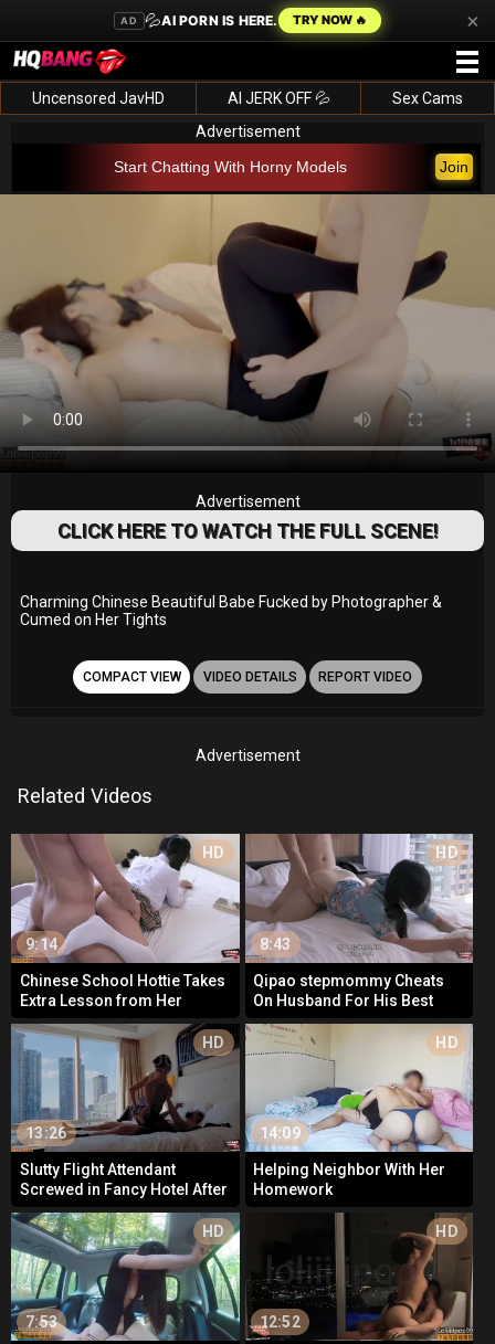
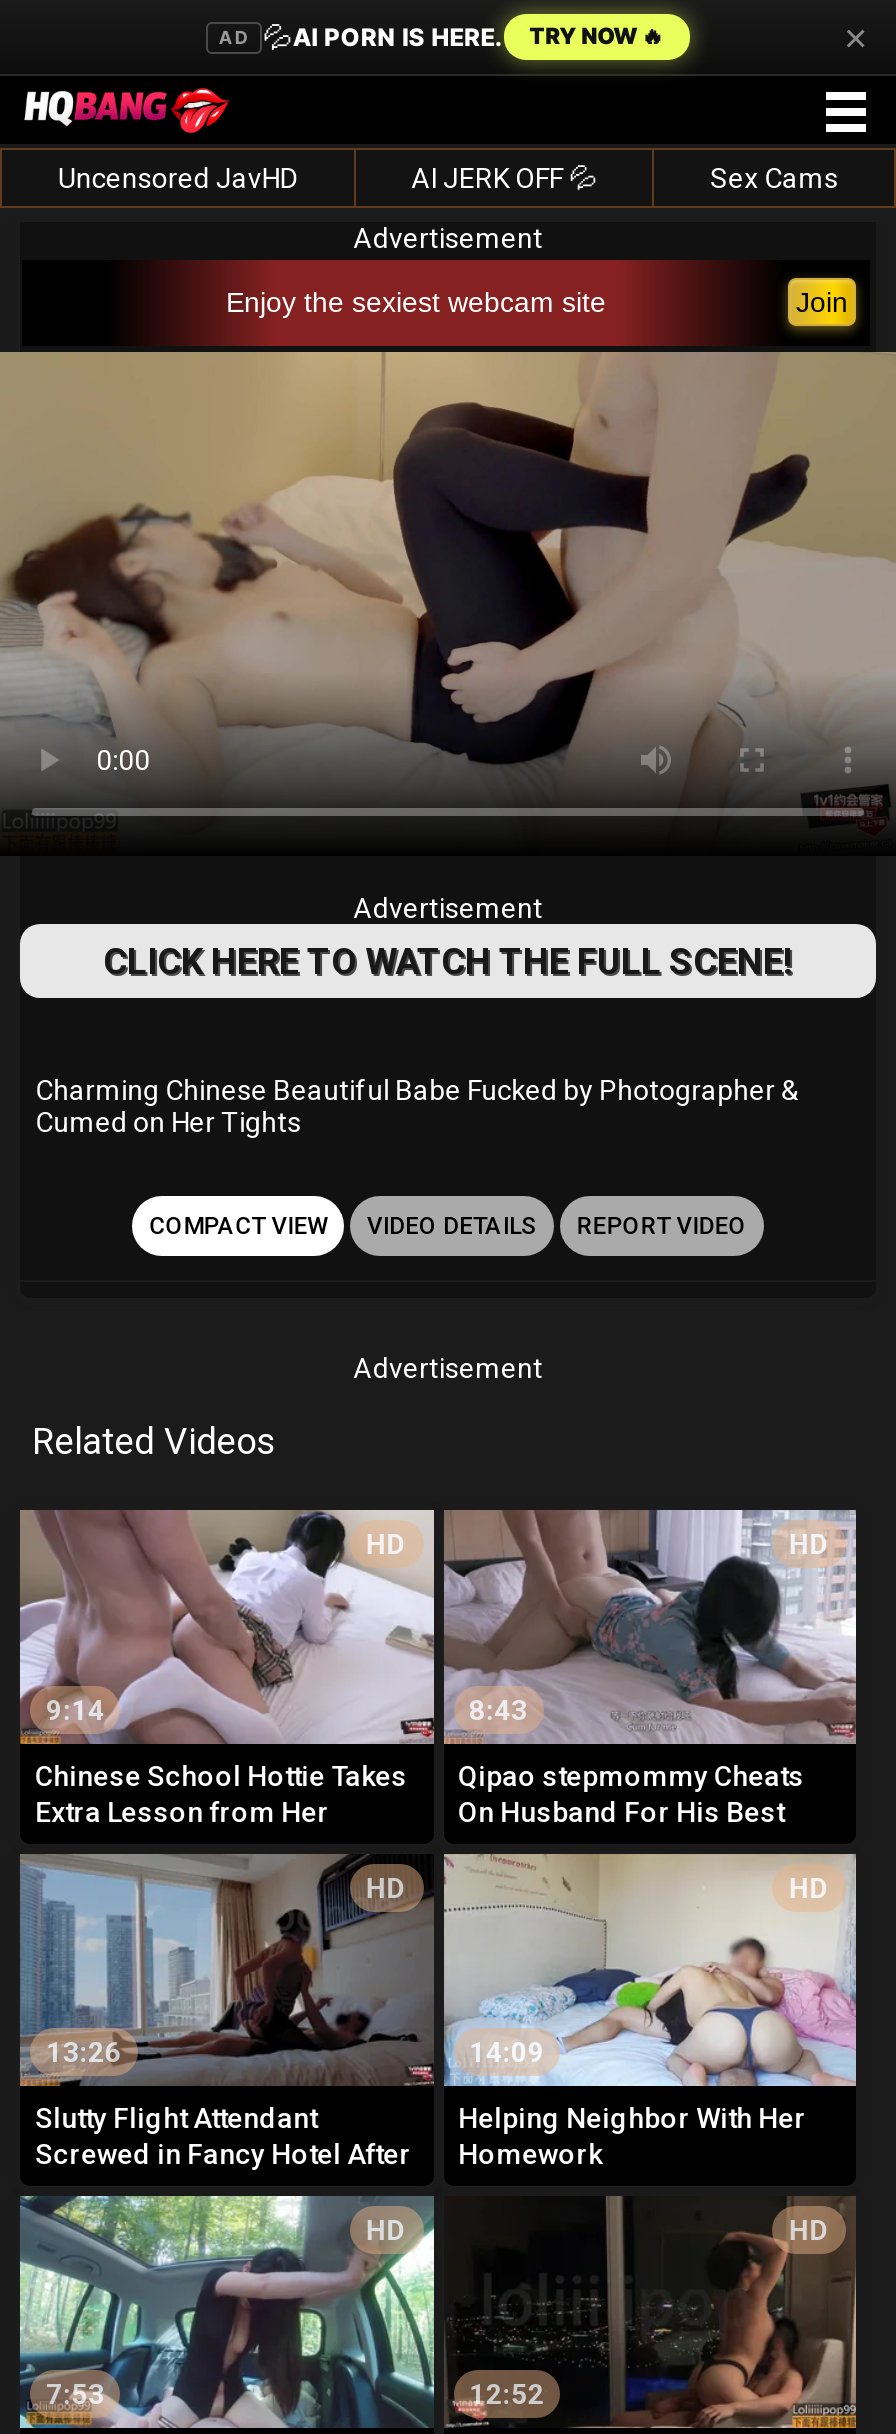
[113,158,346,176] Start Chatting With Horny Models -> [226,286,606,318] Enjoy the sexiest webcam site

